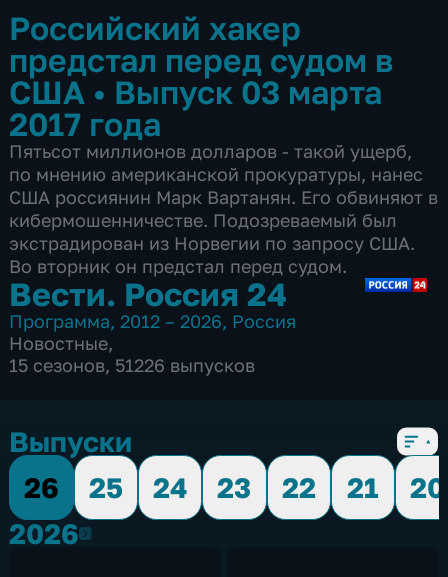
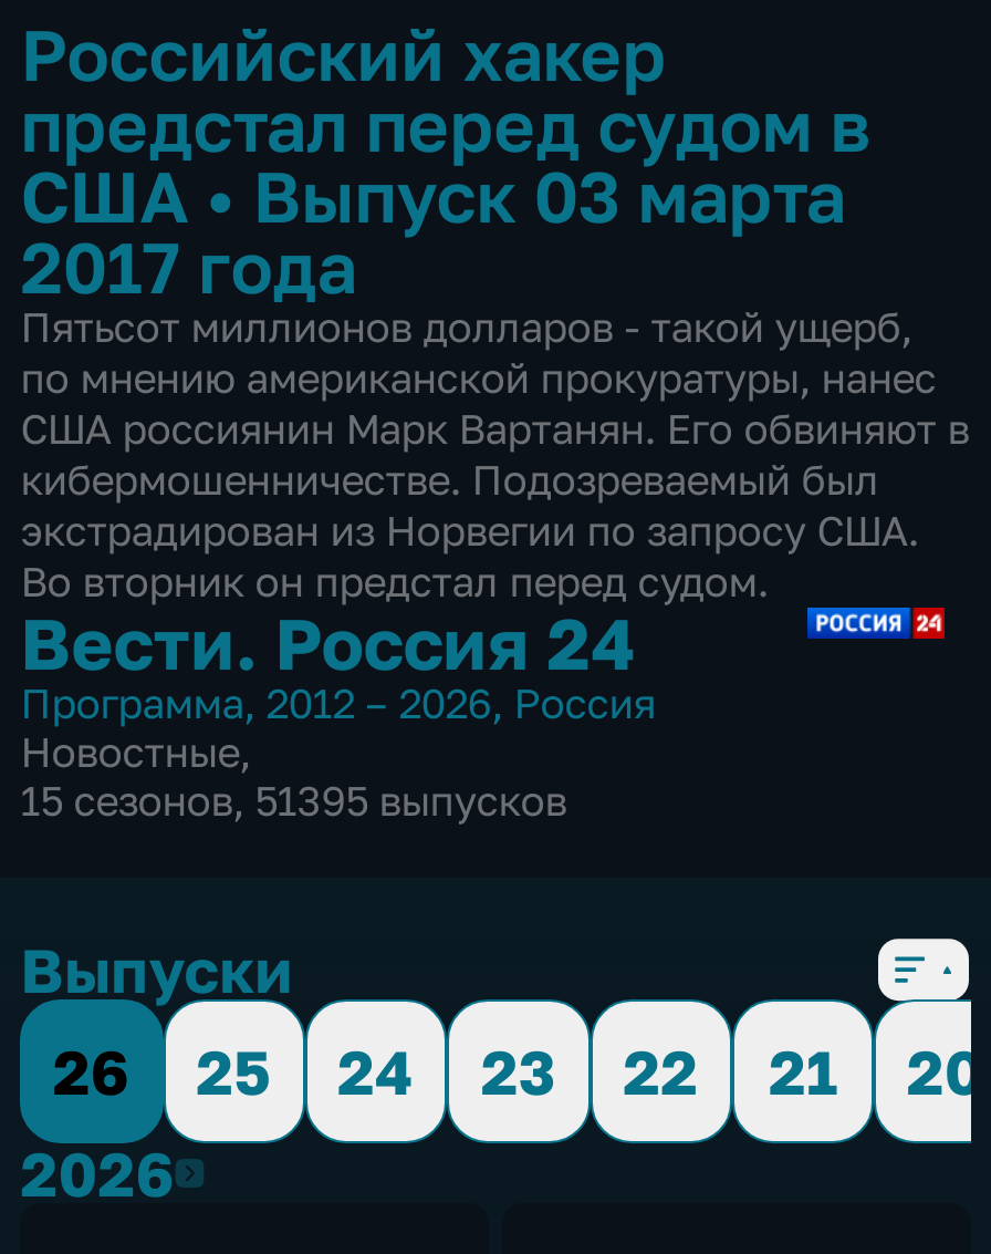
[9,354,255,376] 15 сезонов, 51226 выпусков -> [20,776,567,825] 15 сезонов, 51395 выпусков

